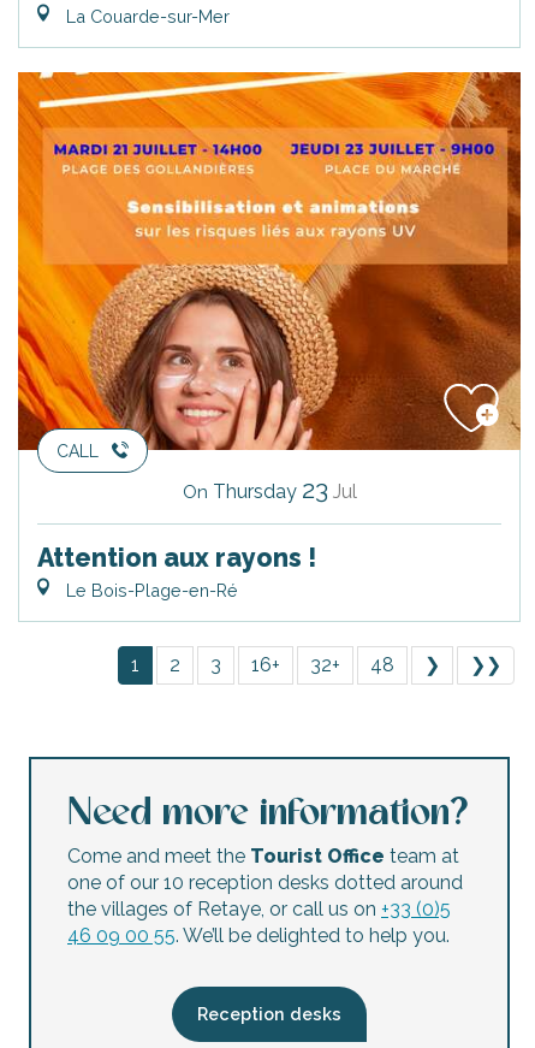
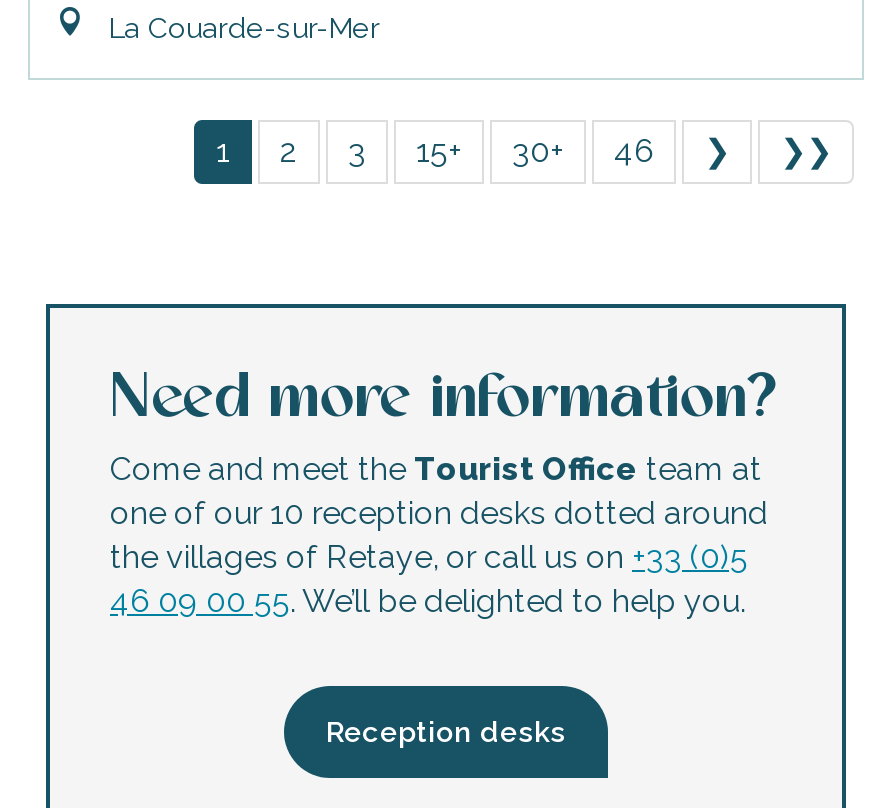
[17,71,522,600] [image] | CALL | On Thursday 23 Jul | Attention aux rayons ! | Le Bois-Plage-en-Ré -> none
[251,653,280,676] 16+ -> [416,132,462,170] 15+
[310,653,340,676] 32+ -> [512,132,564,170] 30+
[370,653,394,676] 48 -> [614,132,654,170] 46

